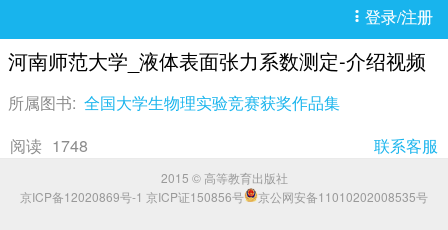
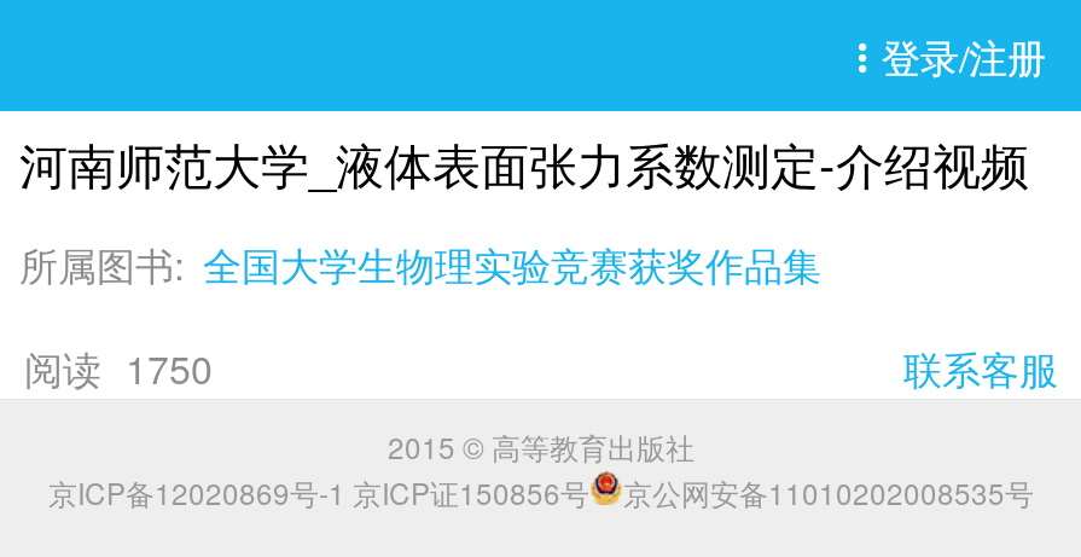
[10,134,88,157] 阅读 1748 -> [24,341,213,396] 阅读 1750

